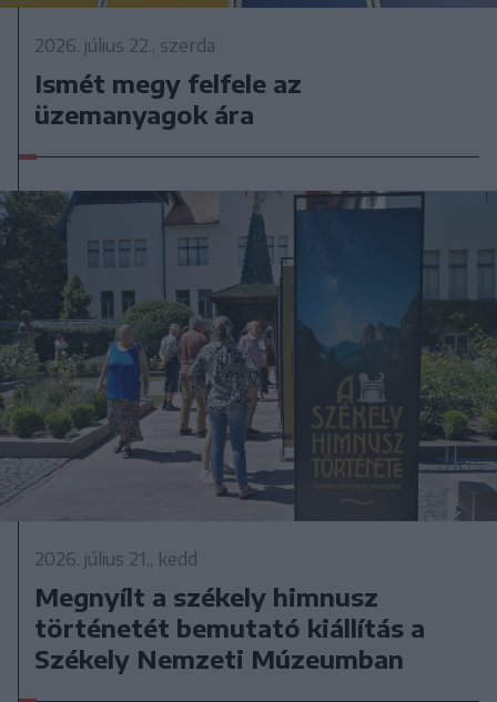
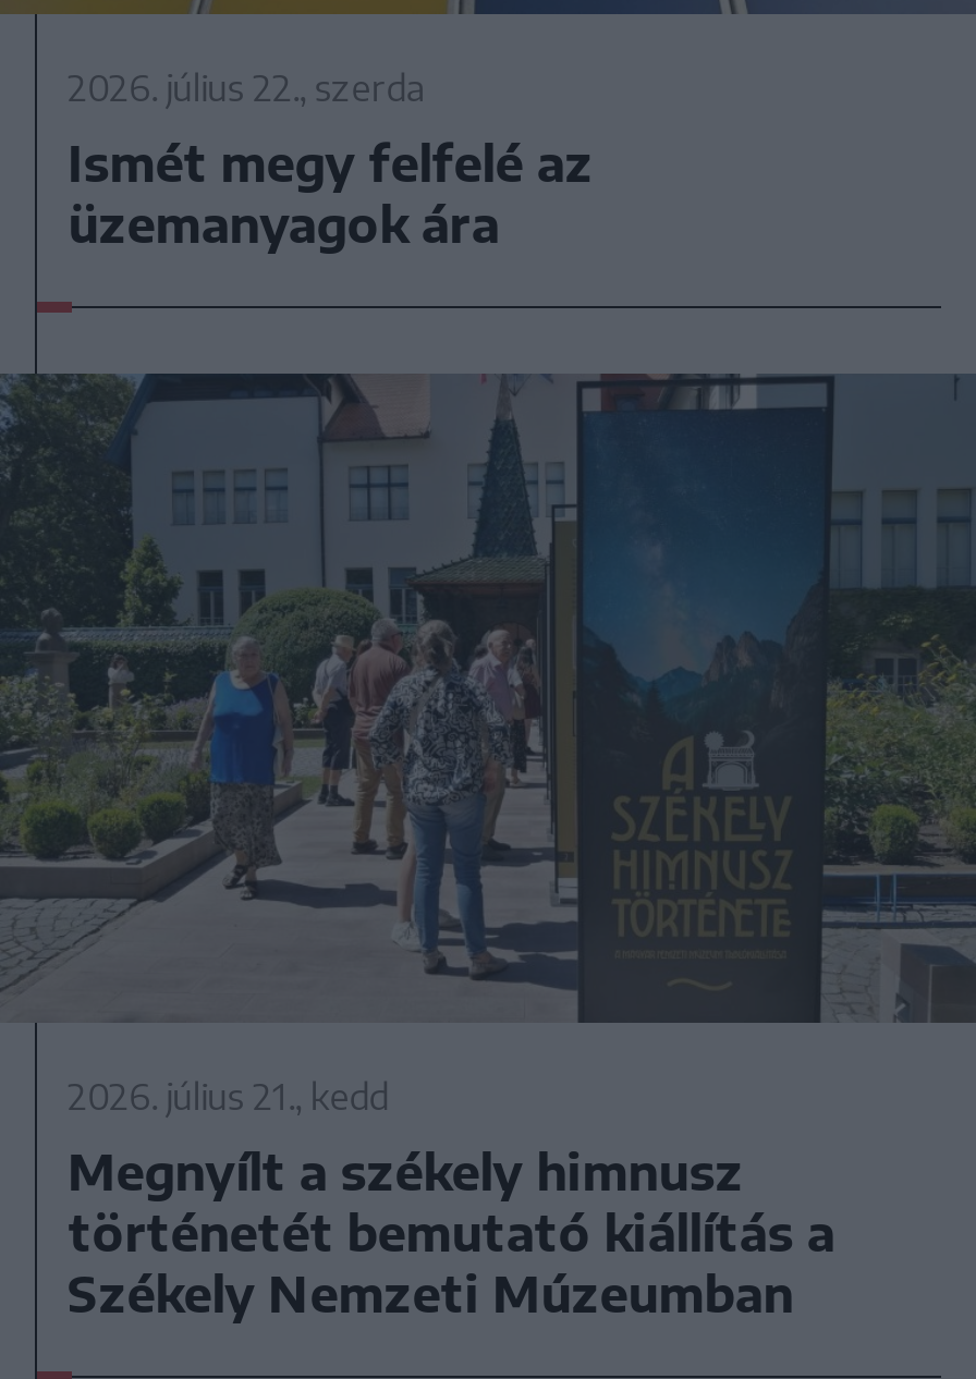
[35,67,302,98] Ismét megy felfele az -> [68,132,593,193] Ismét megy felfelé az

